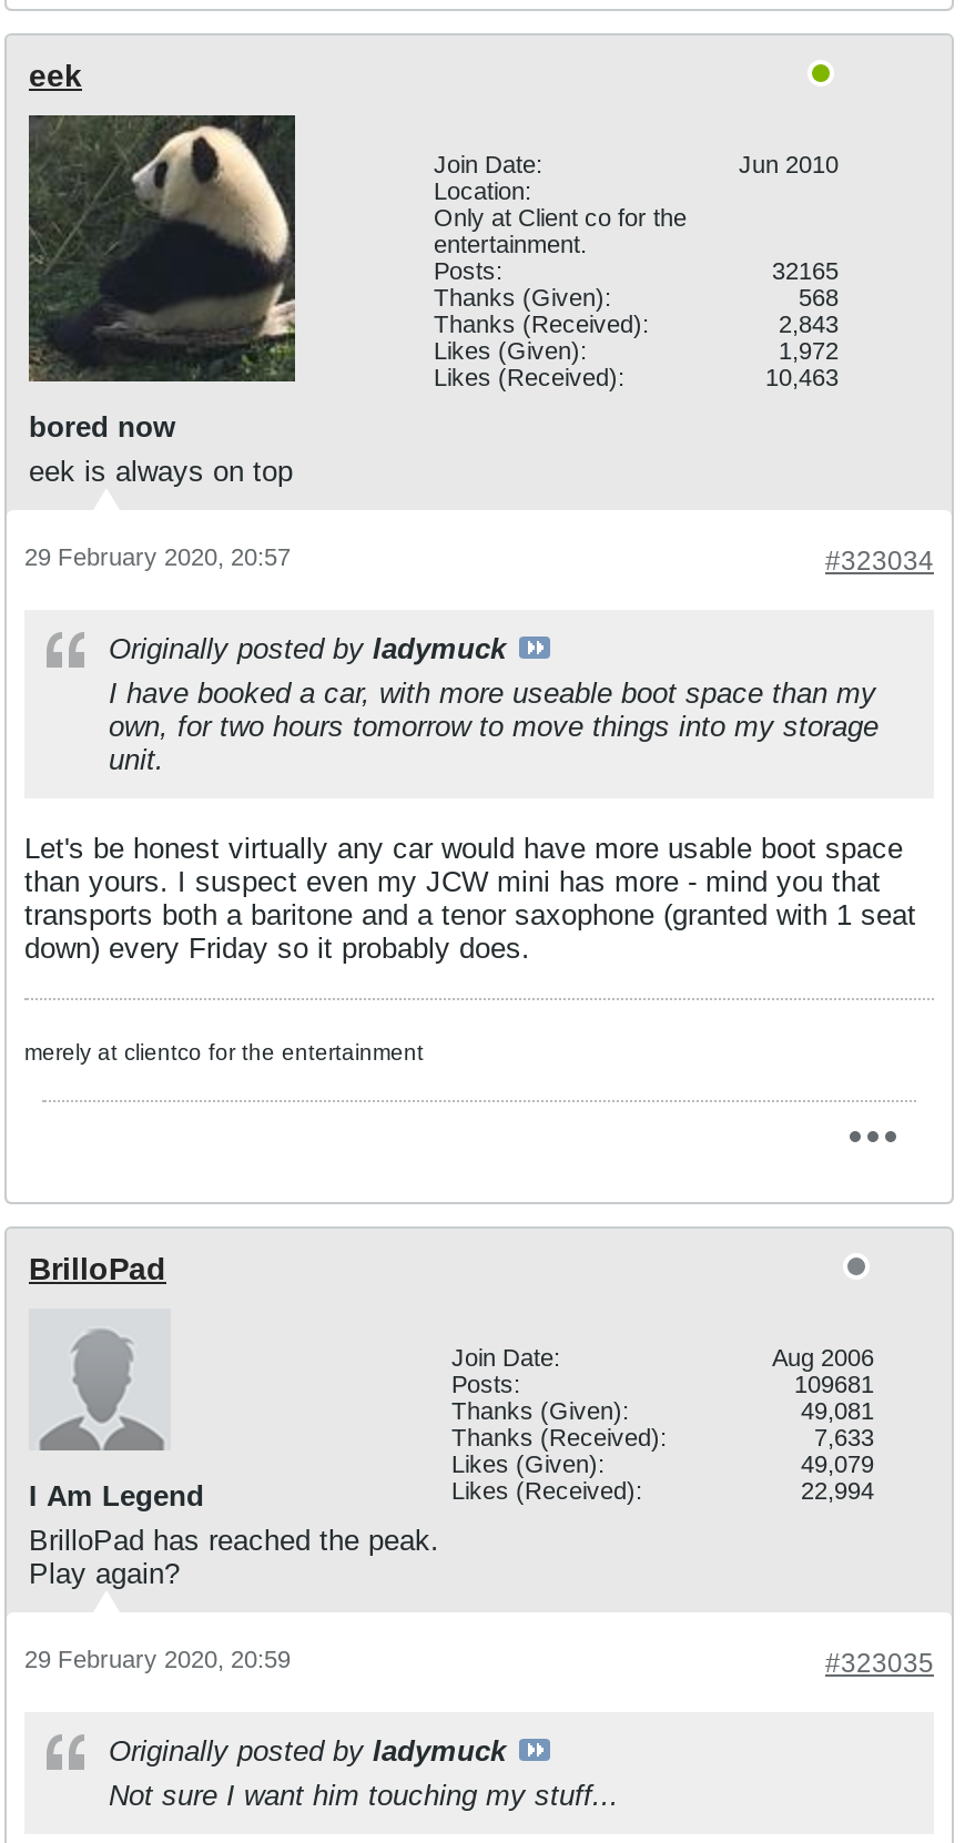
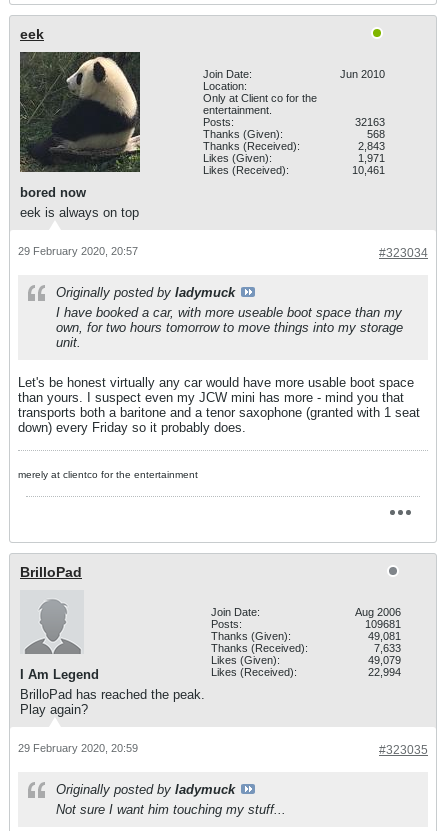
[772,257,839,284] 32165 -> [355,116,385,128] 32163
[779,337,839,364] 1,972 -> [358,152,385,164] 1,971
[765,364,839,390] 10,463 -> [352,164,385,176] 10,461

